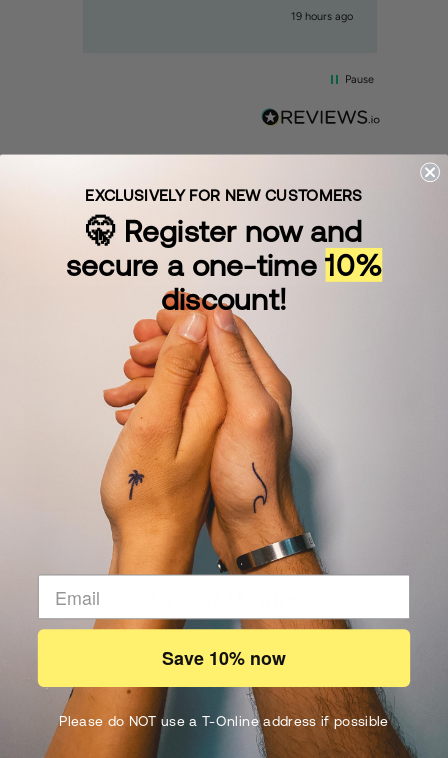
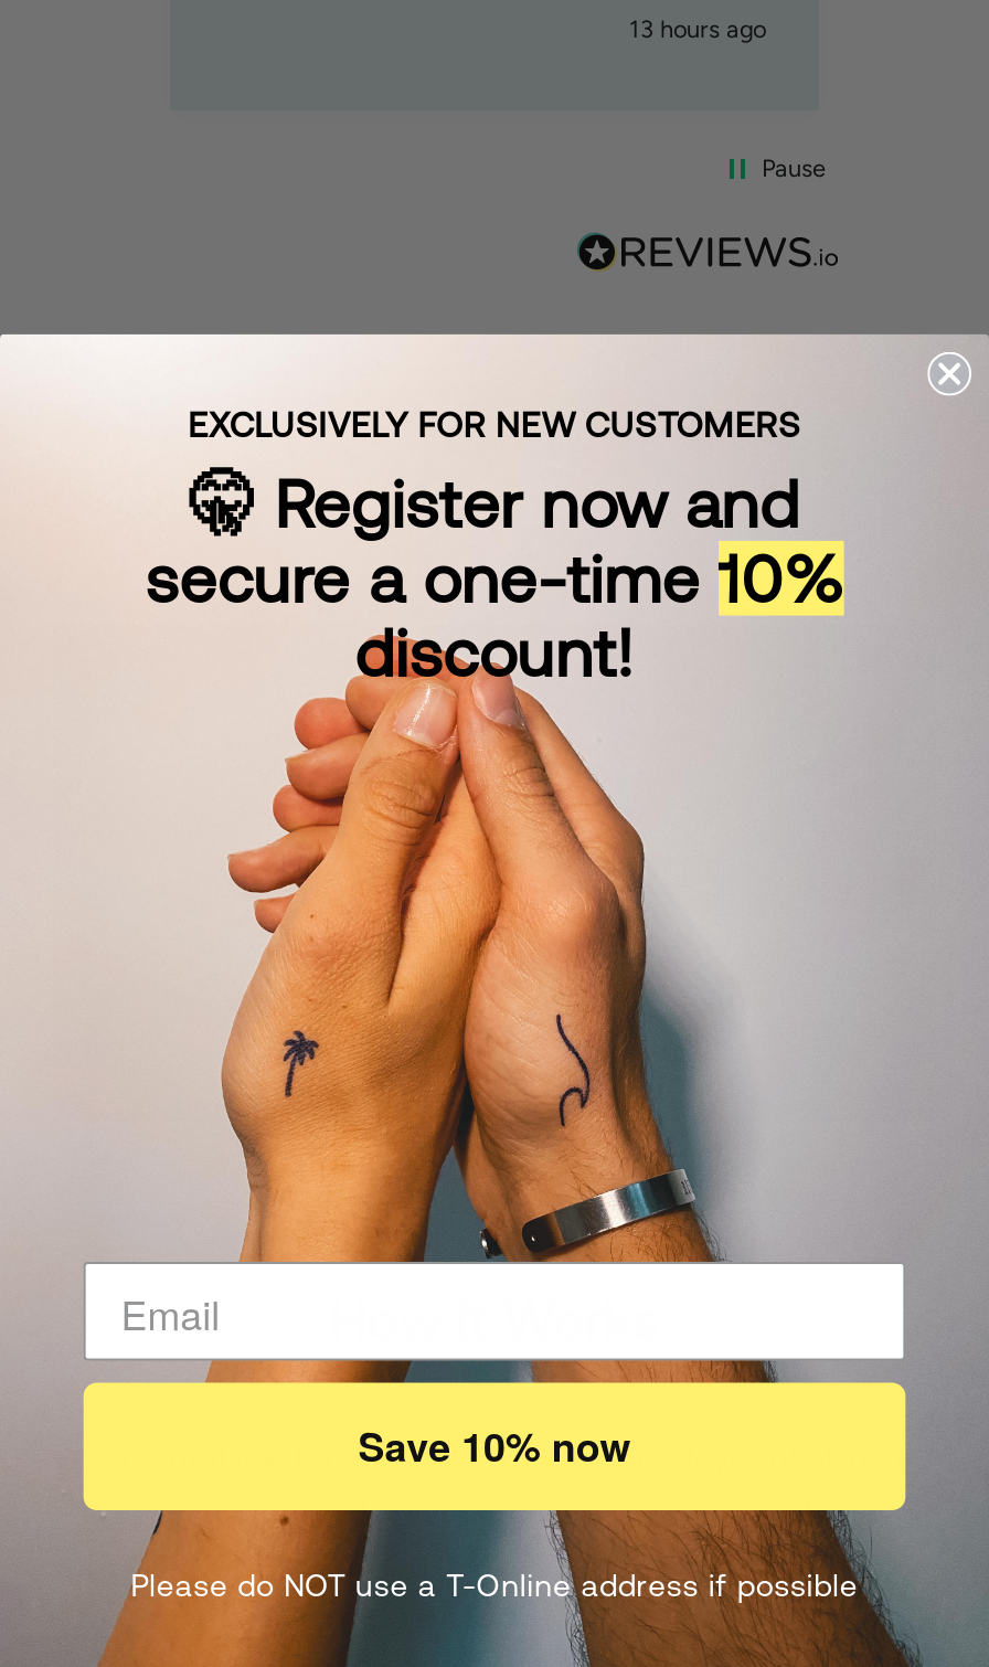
[285,10,347,23] 19 hours ago -> [629,15,766,43] 13 hours ago

